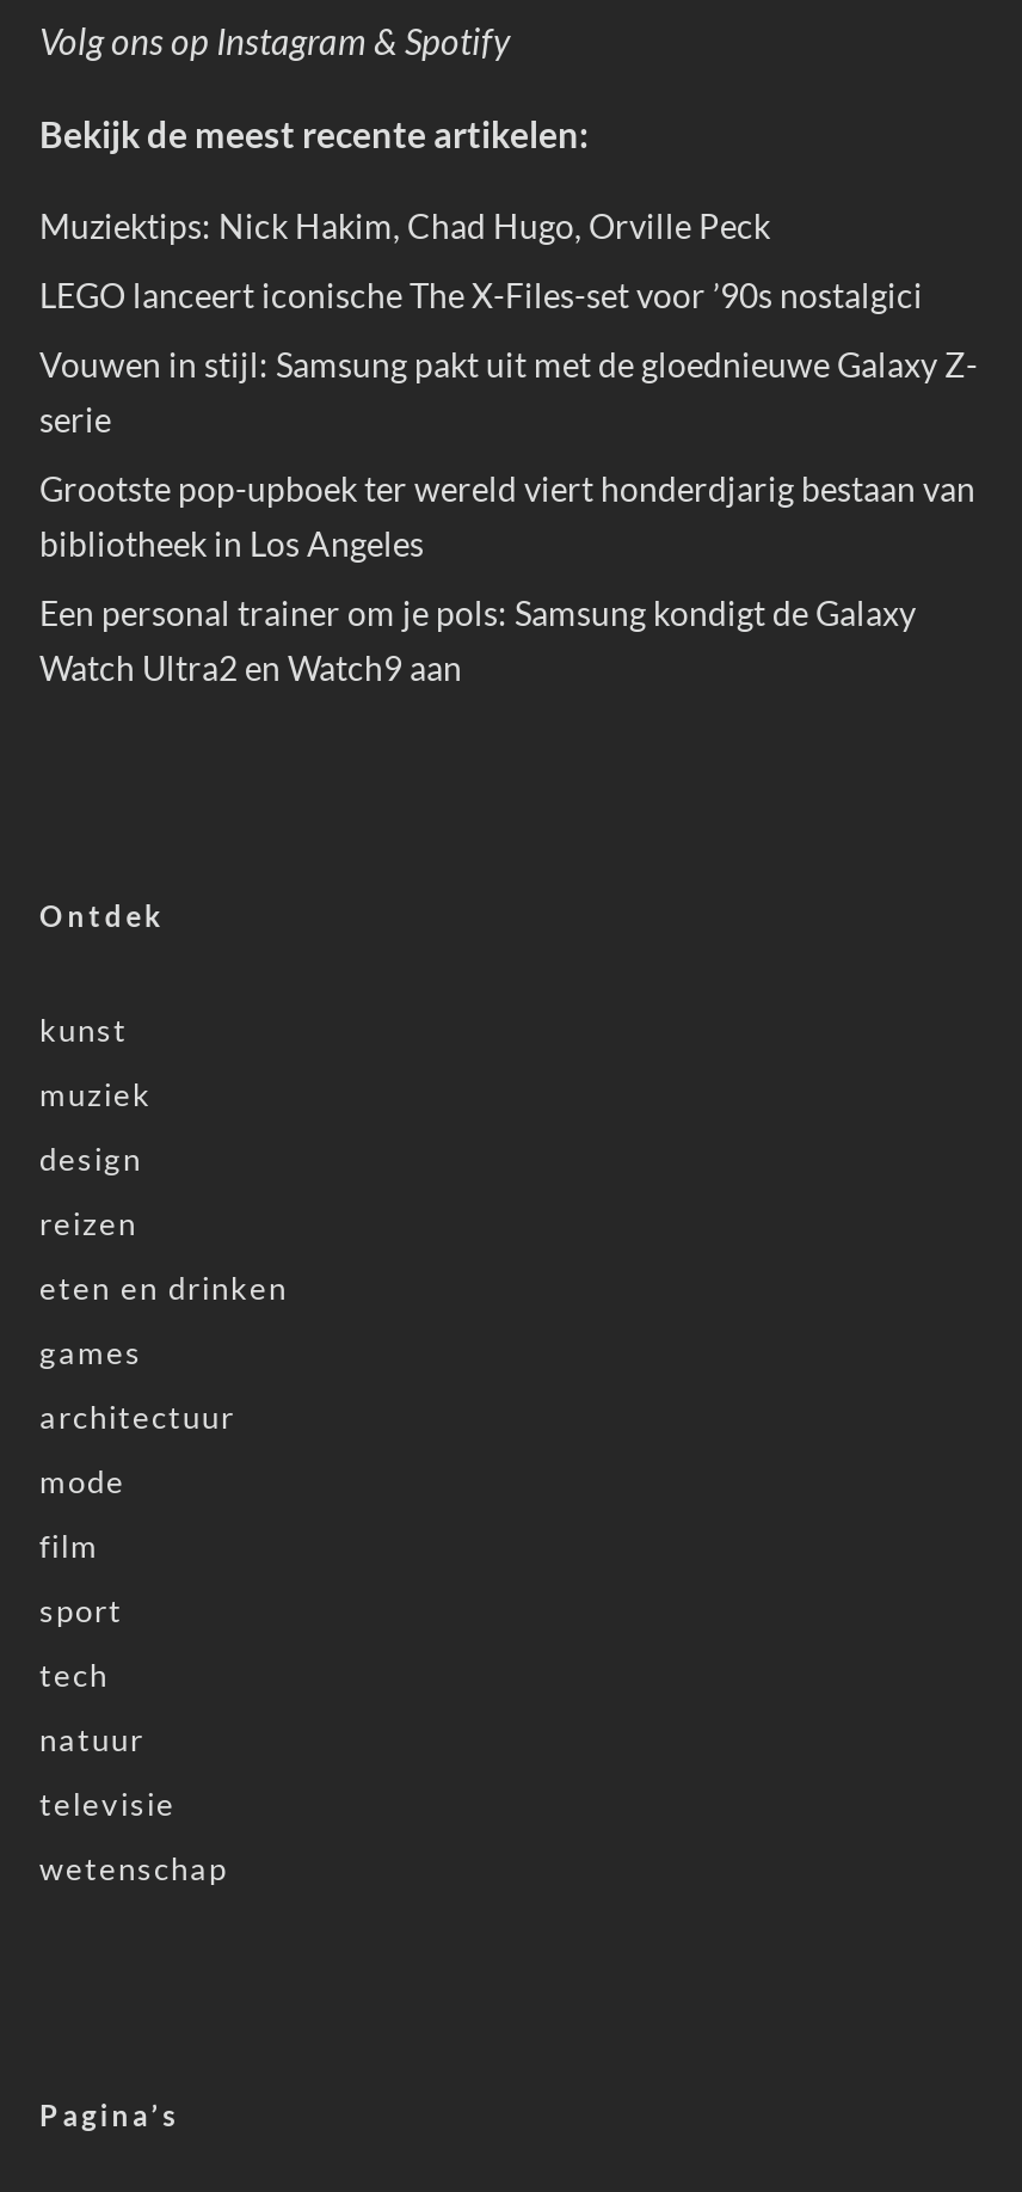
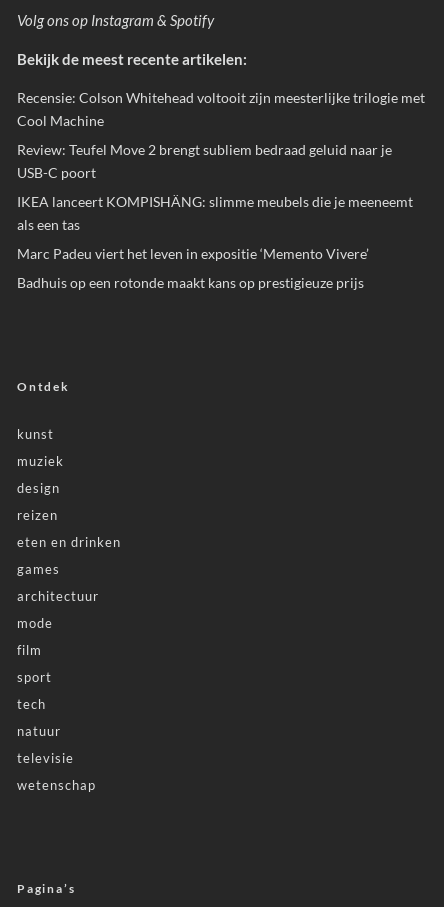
[39,206,770,247] Muziektips: Nick Hakim, Chad Hugo, Orville Peck -> [17,89,425,129] Recensie: Colson Whitehead voltooit zijn meesterlijke trilogie met | Cool Machine
[39,276,923,316] LEGO lanceert iconische The X-Files-set voor ’90s nostalgici -> [17,141,392,181] Review: Teufel Move 2 brengt subliem bedraad geluid naar je | USB-C poort
[39,345,978,441] Vouwen in stijl: Samsung pakt uit met de gloednieuwe Galaxy Z- | serie -> [17,193,413,233] IKEA lanceert KOMPISHÄNG: slimme meubels die je meeneemt | als een tas
[39,469,975,565] Grootste pop-upboek ter wereld viert honderdjarig bestaan van | bibliotheek in Los Angeles -> [17,245,369,262] Marc Padeu viert het leven in expositie ‘Memento Vivere’
[39,593,916,689] Een personal trainer om je pols: Samsung kondigt de Galaxy | Watch Ultra2 en Watch9 aan -> [17,274,364,291] Badhuis op een rotonde maakt kans op prestigieuze prijs

